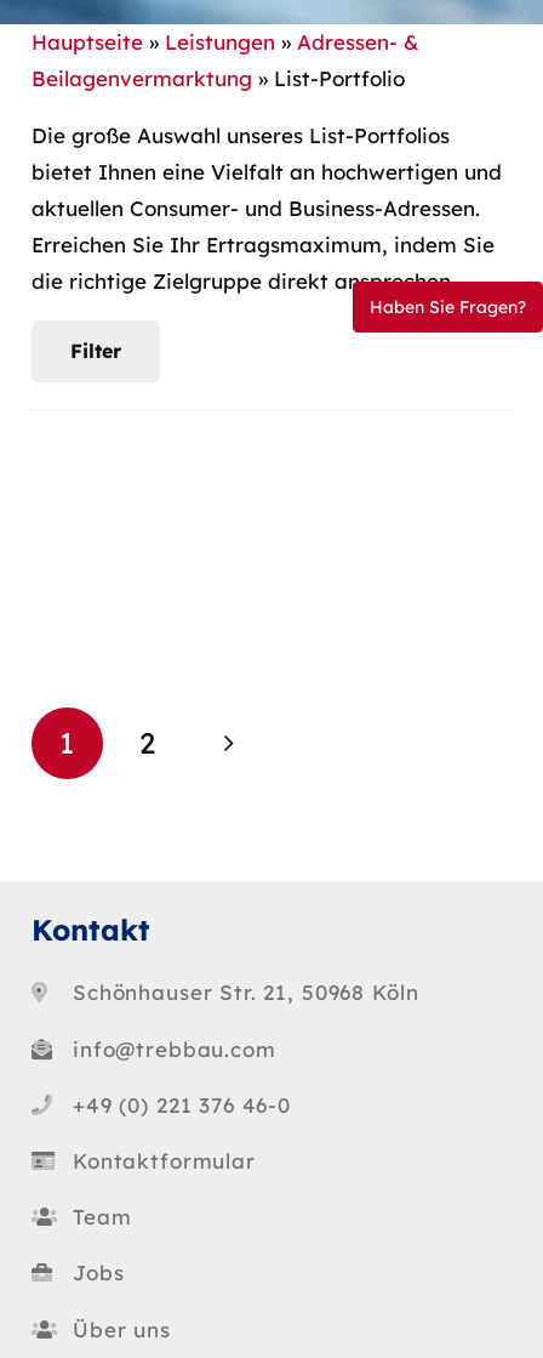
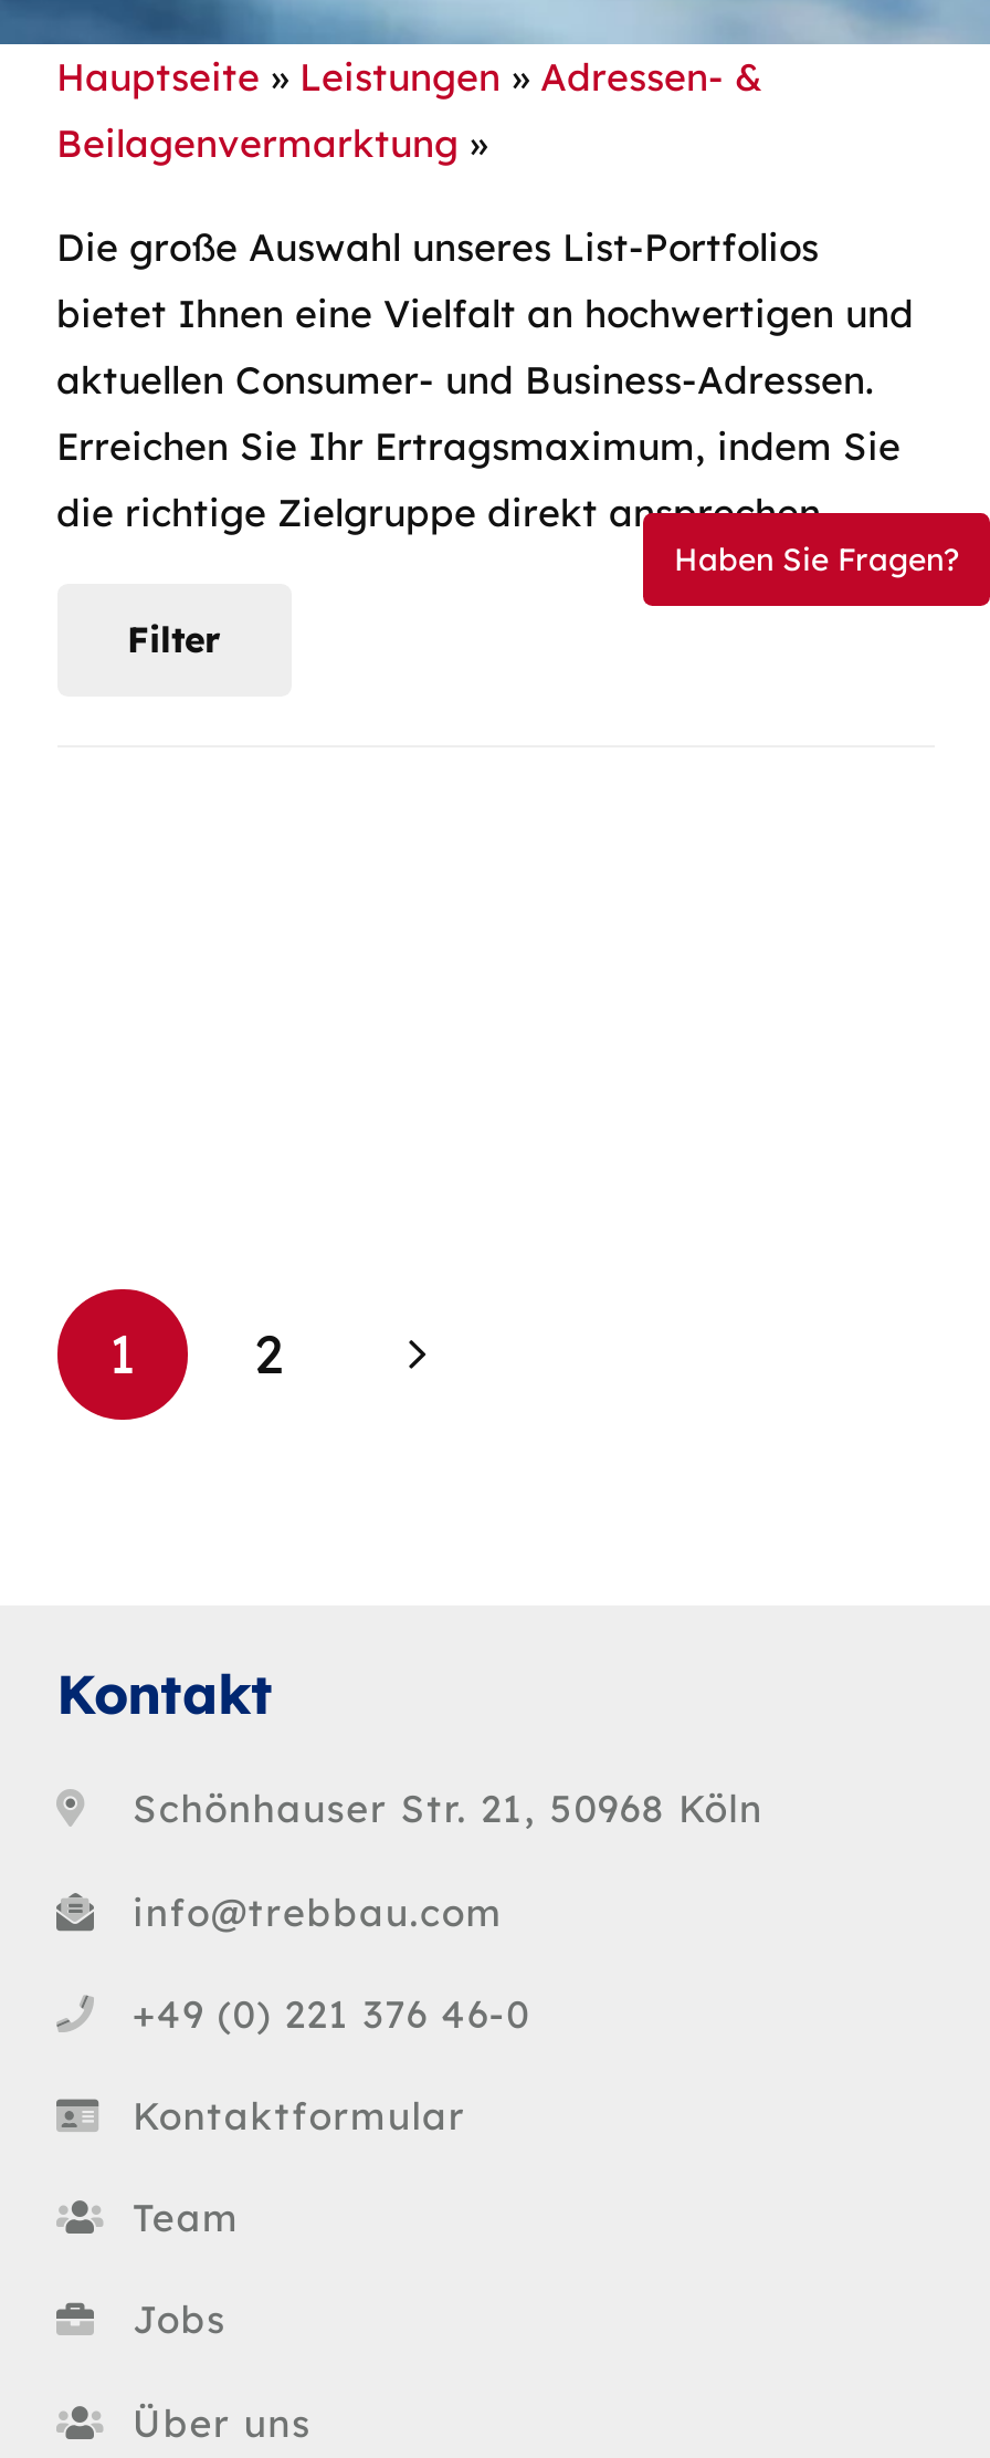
[31,65,404,91] Beilagenvermarktung» List-Portfolio -> [56,119,487,165] Beilagenvermarktung»

